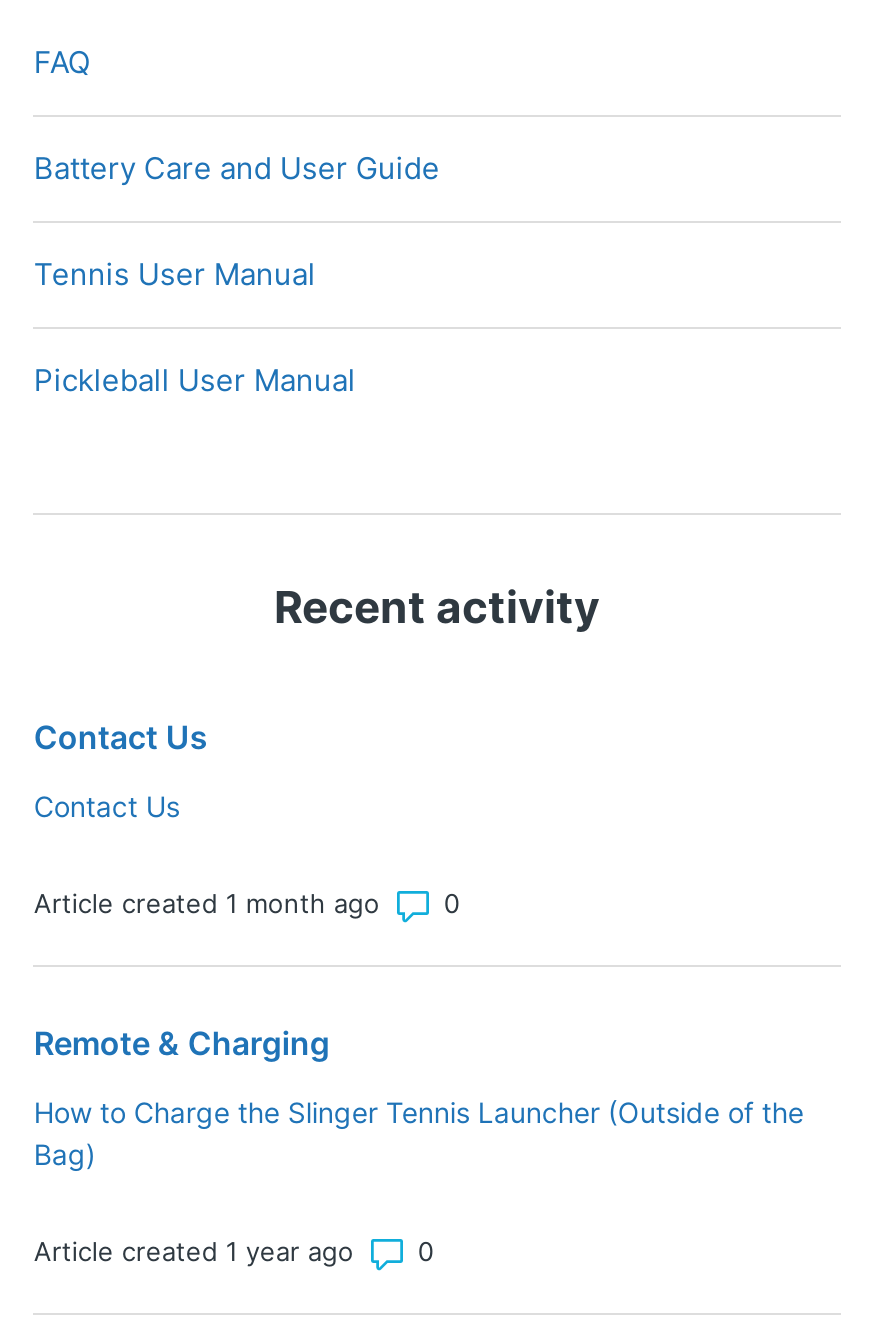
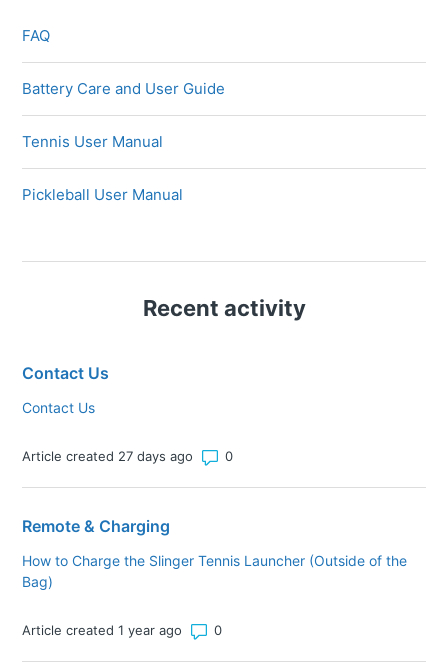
[34,887,380,919] Article created 1 month ago -> [22,448,193,464] Article created 27 days ago

